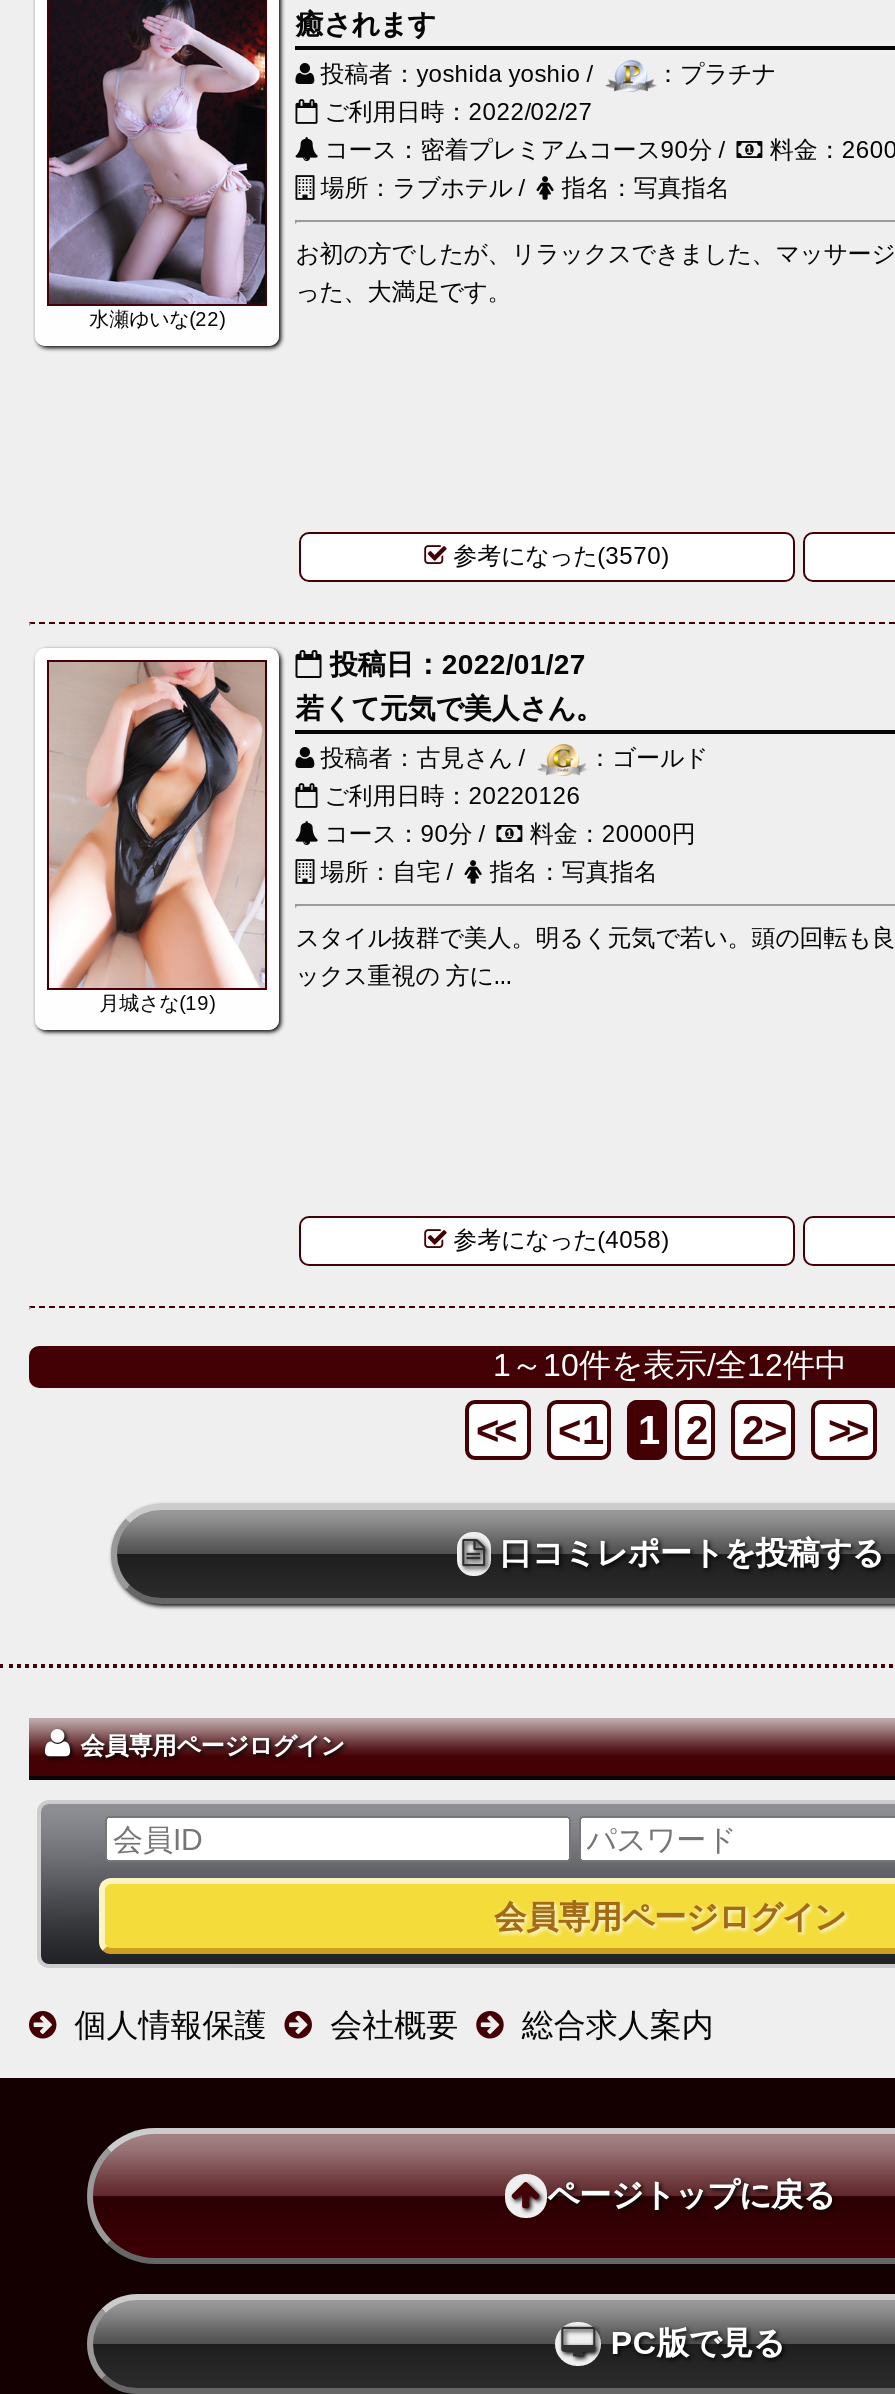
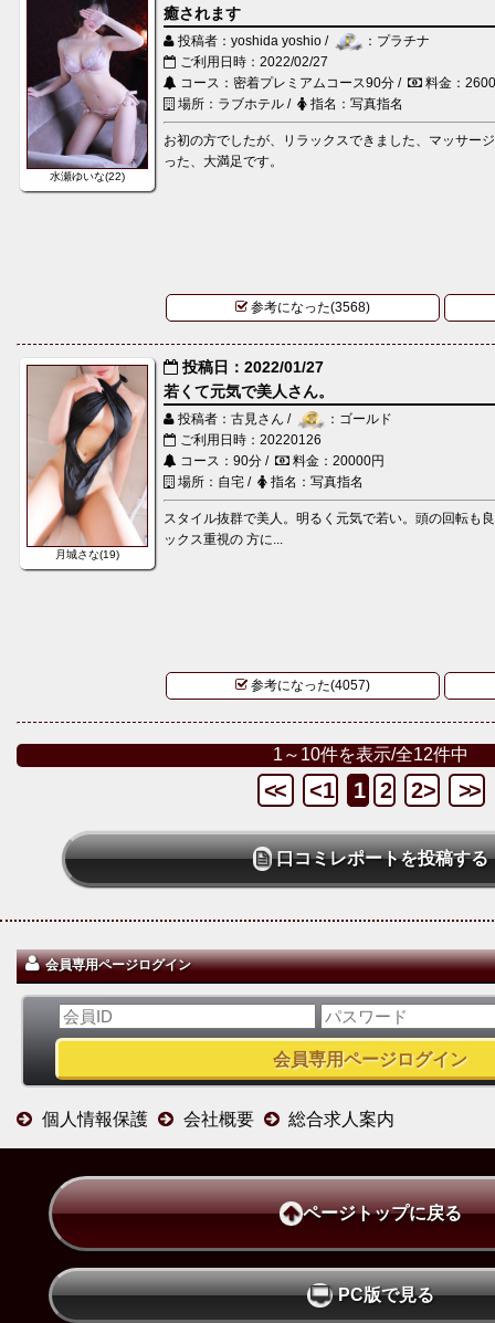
[453,542,669,570] 参考になった(3570) -> [251,300,370,315] 参考になった(3568)
[453,1226,669,1254] 参考になった(4058) -> [251,678,370,693] 参考になった(4057)

